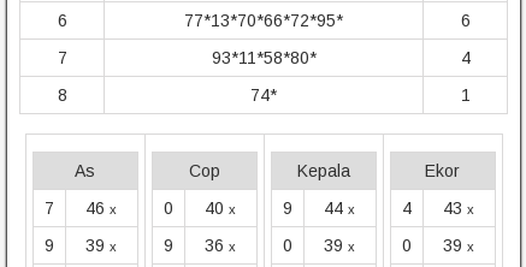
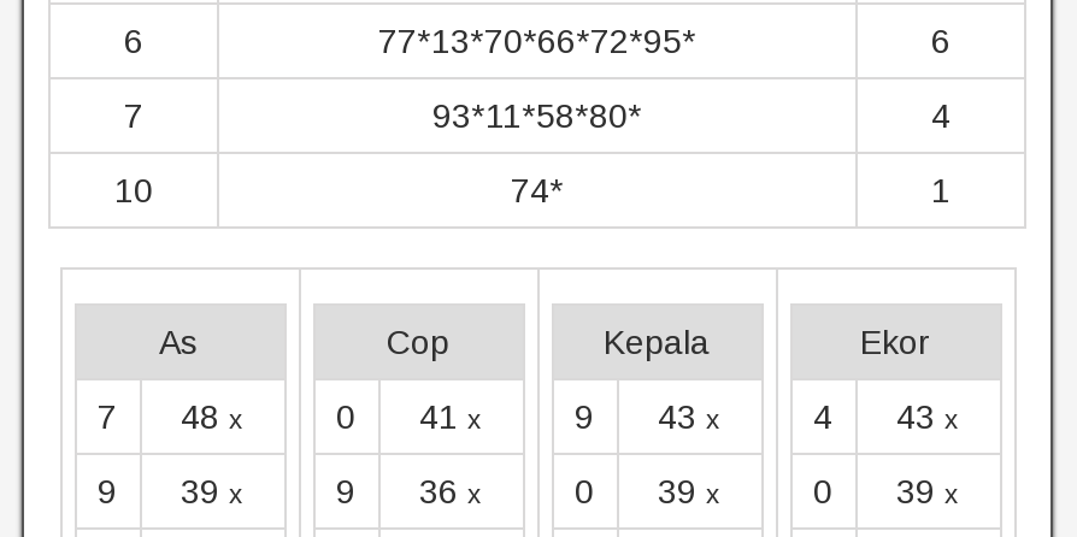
[57,85,67,105] 8 -> [114,171,153,210] 10
[44,198,117,218] 7 46 x -> [98,397,243,436] 7 48 x
[163,198,236,218] 0 40 x -> [336,397,482,436] 0 41 x
[282,198,355,218] 9 44 x -> [575,397,720,436] 9 43 x

